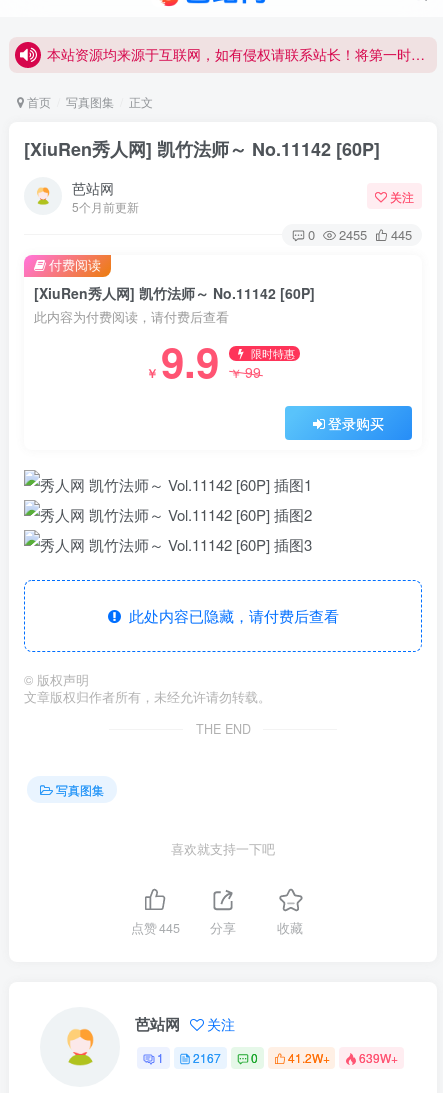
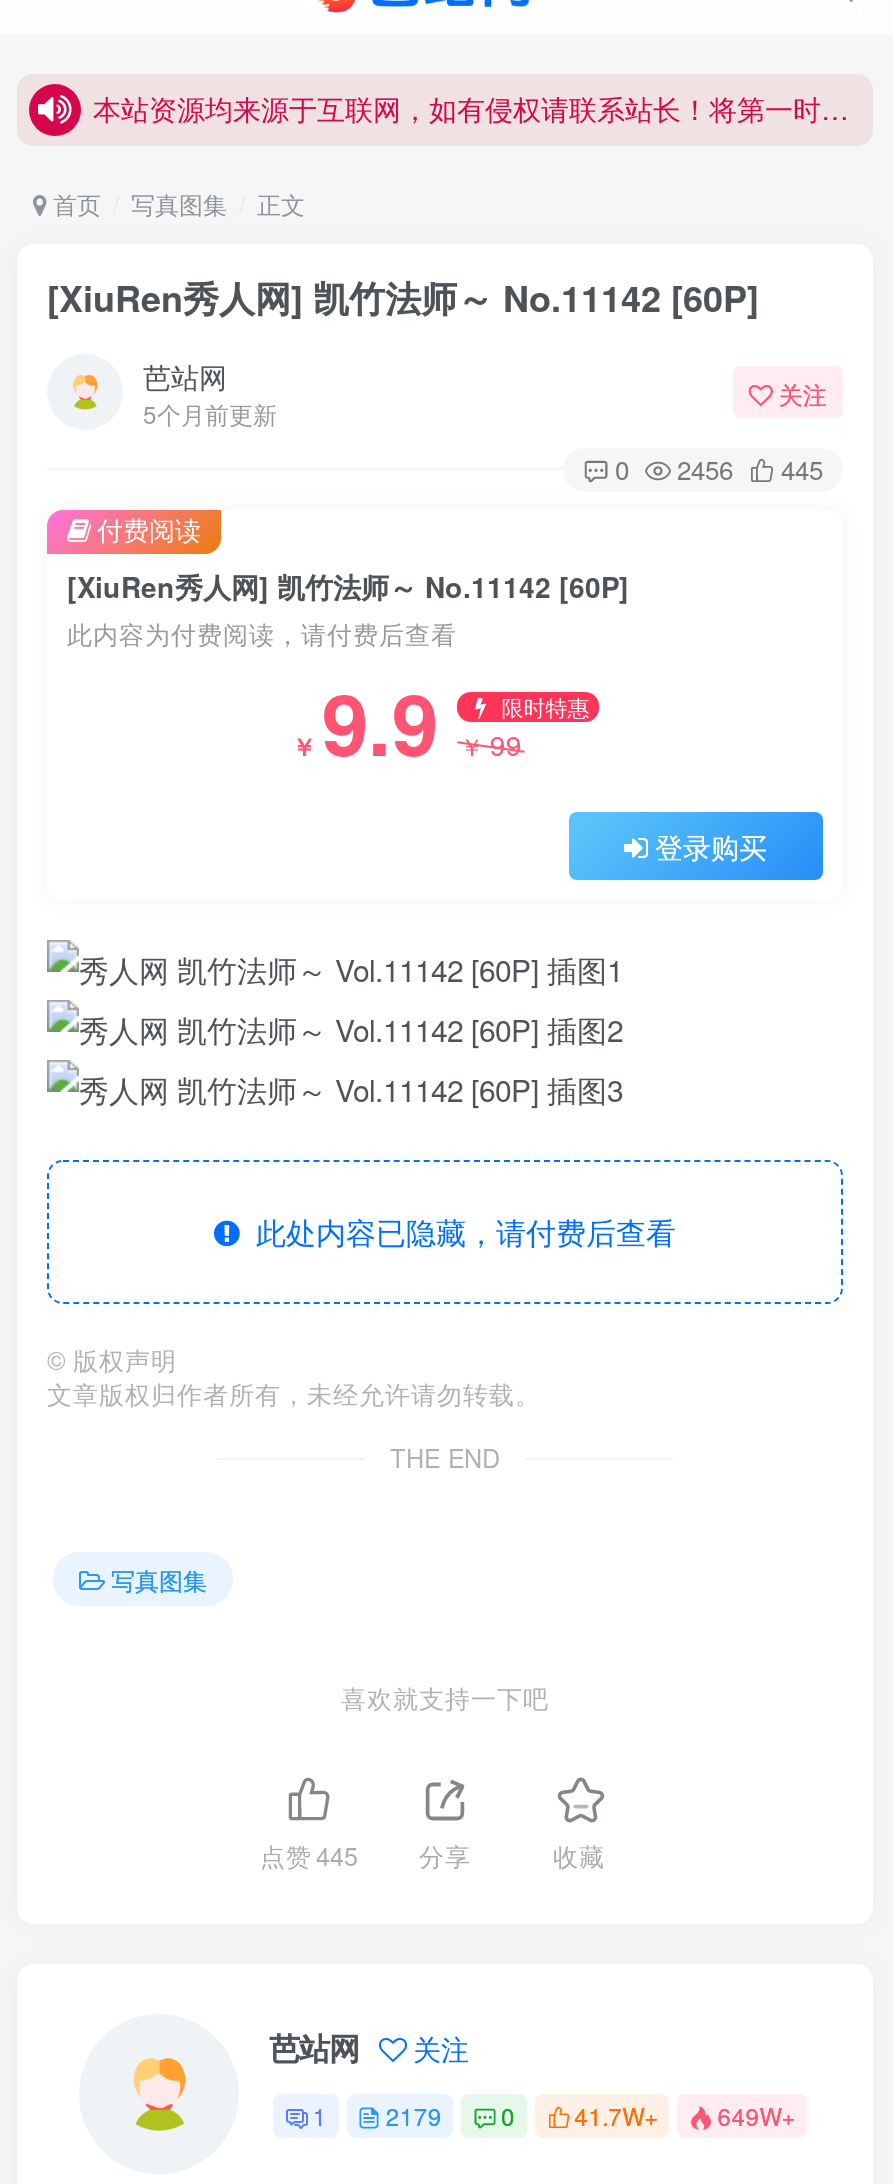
[308,225,412,244] 0 2455 445 -> [615,451,823,489] 0 2456 445
[193,1049,221,1066] 2167 -> [386,2099,442,2133] 2179
[288,1049,398,1066] 41.2W+ | 639W+ -> [574,2099,795,2133] 41.7W+ | 649W+

